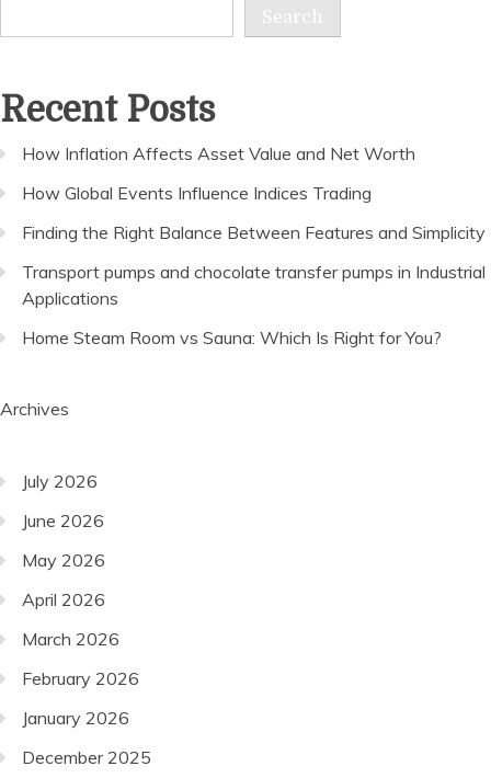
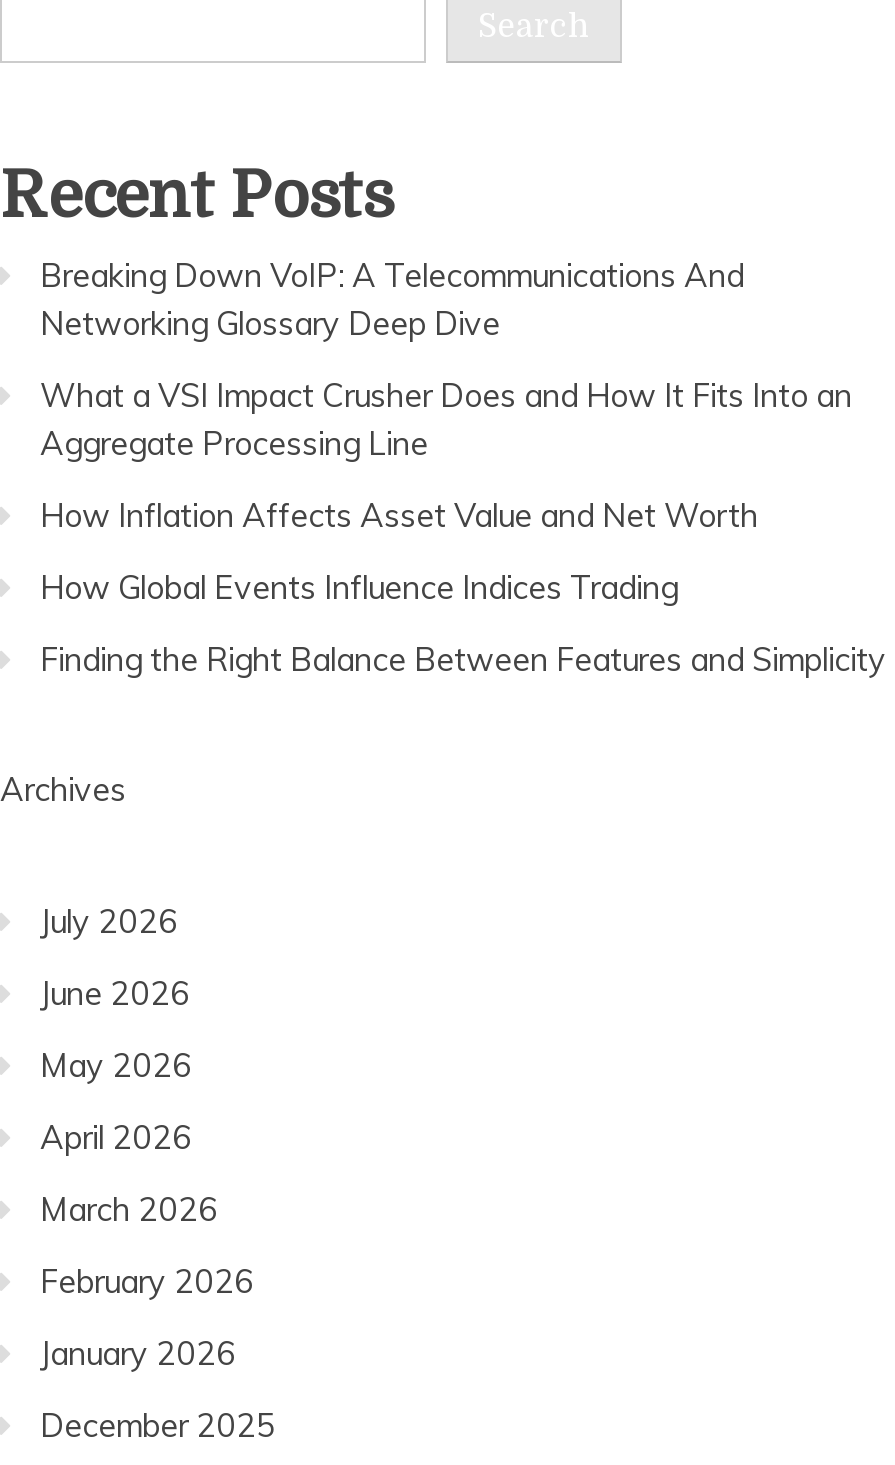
none -> [40,255,852,463] Breaking Down VoIP: A Telecommunications And | Networking Glossary Deep Dive | What a VSI Impact Crusher Does and How It Fits Into an | Aggregate Processing Line
moved [22,142,486,243] -> [40,495,886,679]: How Inflation Affects Asset Value and Net Worth | How Global Events Influence Indices Trading | Finding the Right Balance Between Features and Simplicity
[22,261,486,348] Transport pumps and chocolate transfer pumps in Industrial | Applications | Home Steam Room vs Sauna: Which Is Right for You? -> none

